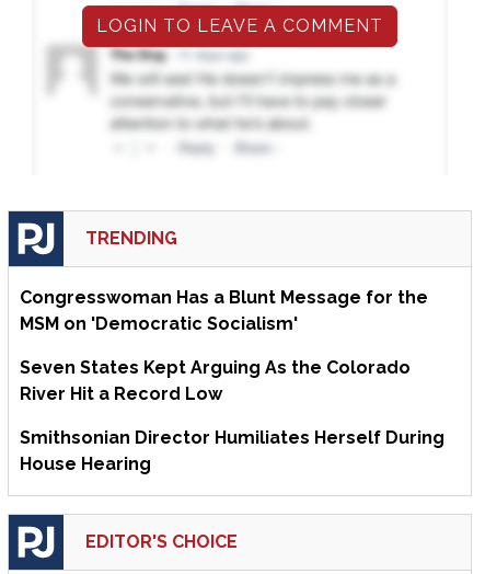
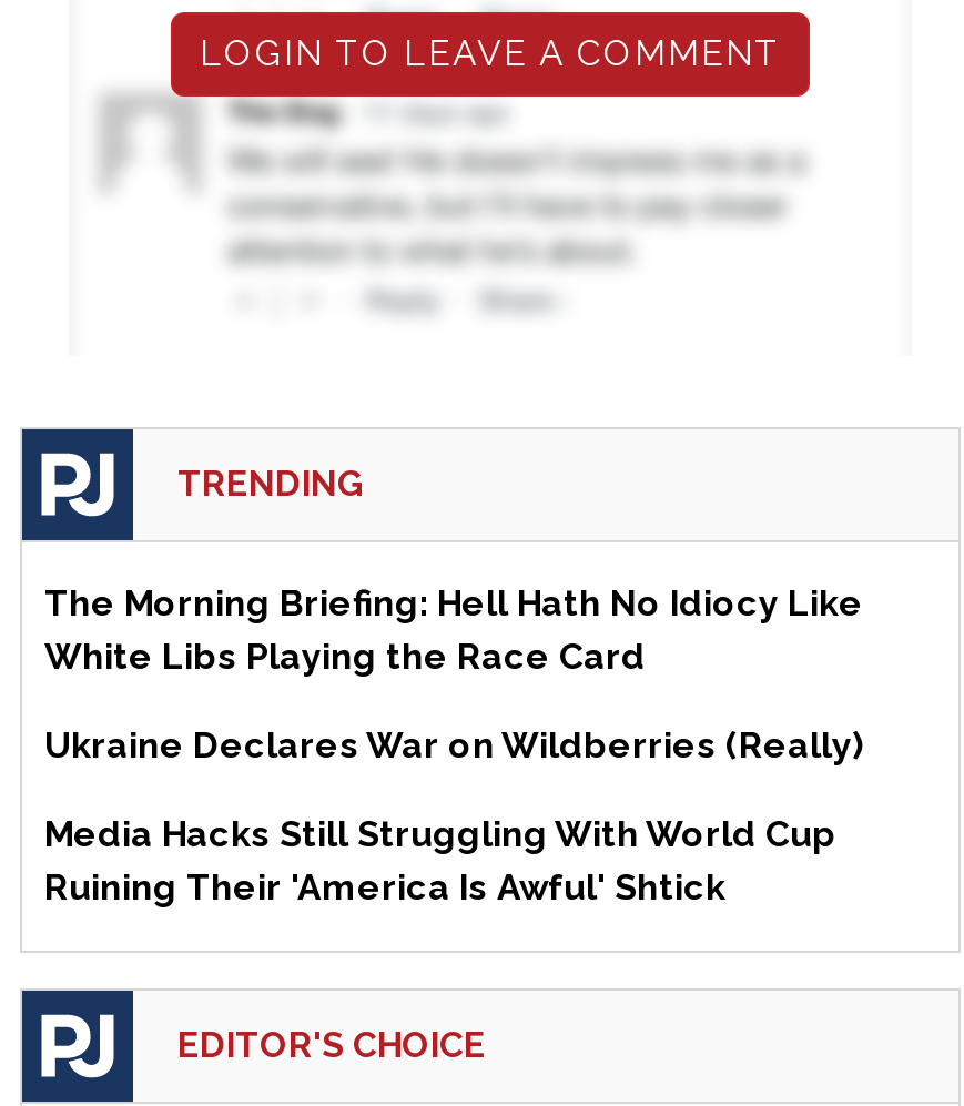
[20,287,428,335] Congresswoman Has a Blunt Message for the | MSM on 'Democratic Socialism' -> [44,582,863,678] The Morning Briefing: Hell Hath No Idiocy Like | White Libs Playing the Race Card
[20,358,411,405] Seven States Kept Arguing As the Colorado | River Hit a Record Low -> [44,724,863,766] Ukraine Declares War on Wildberries (Really)
[20,428,444,475] Smithsonian Director Humiliates Herself During | House Hearing -> [44,813,836,908] Media Hacks Still Struggling With World Cup | Ruining Their 'America Is Awful' Shtick

